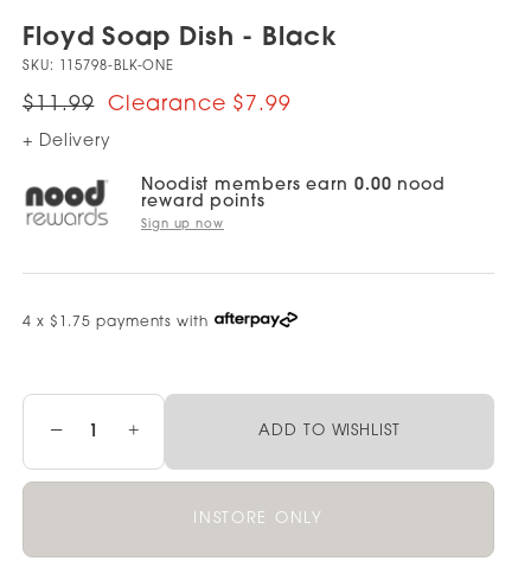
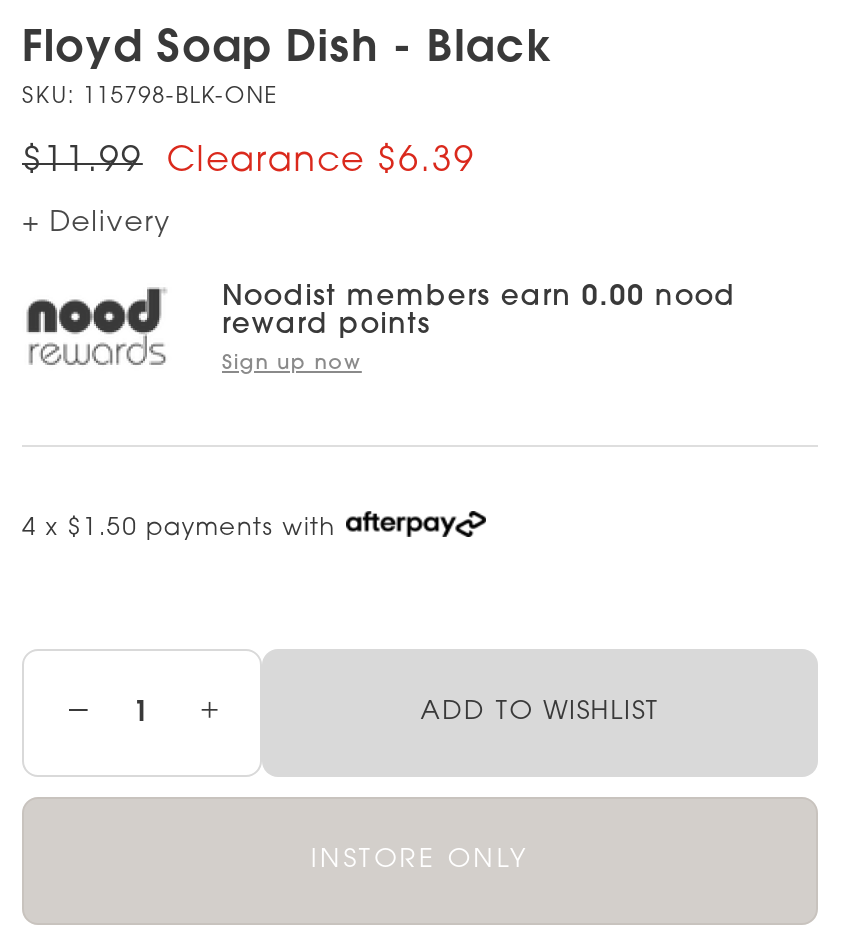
[233,95,291,115] $7.99 -> [377,145,476,179] $6.39
[23,315,208,329] 4 x $1.75 payments with -> [22,516,335,540] 4 x $1.50 payments with

